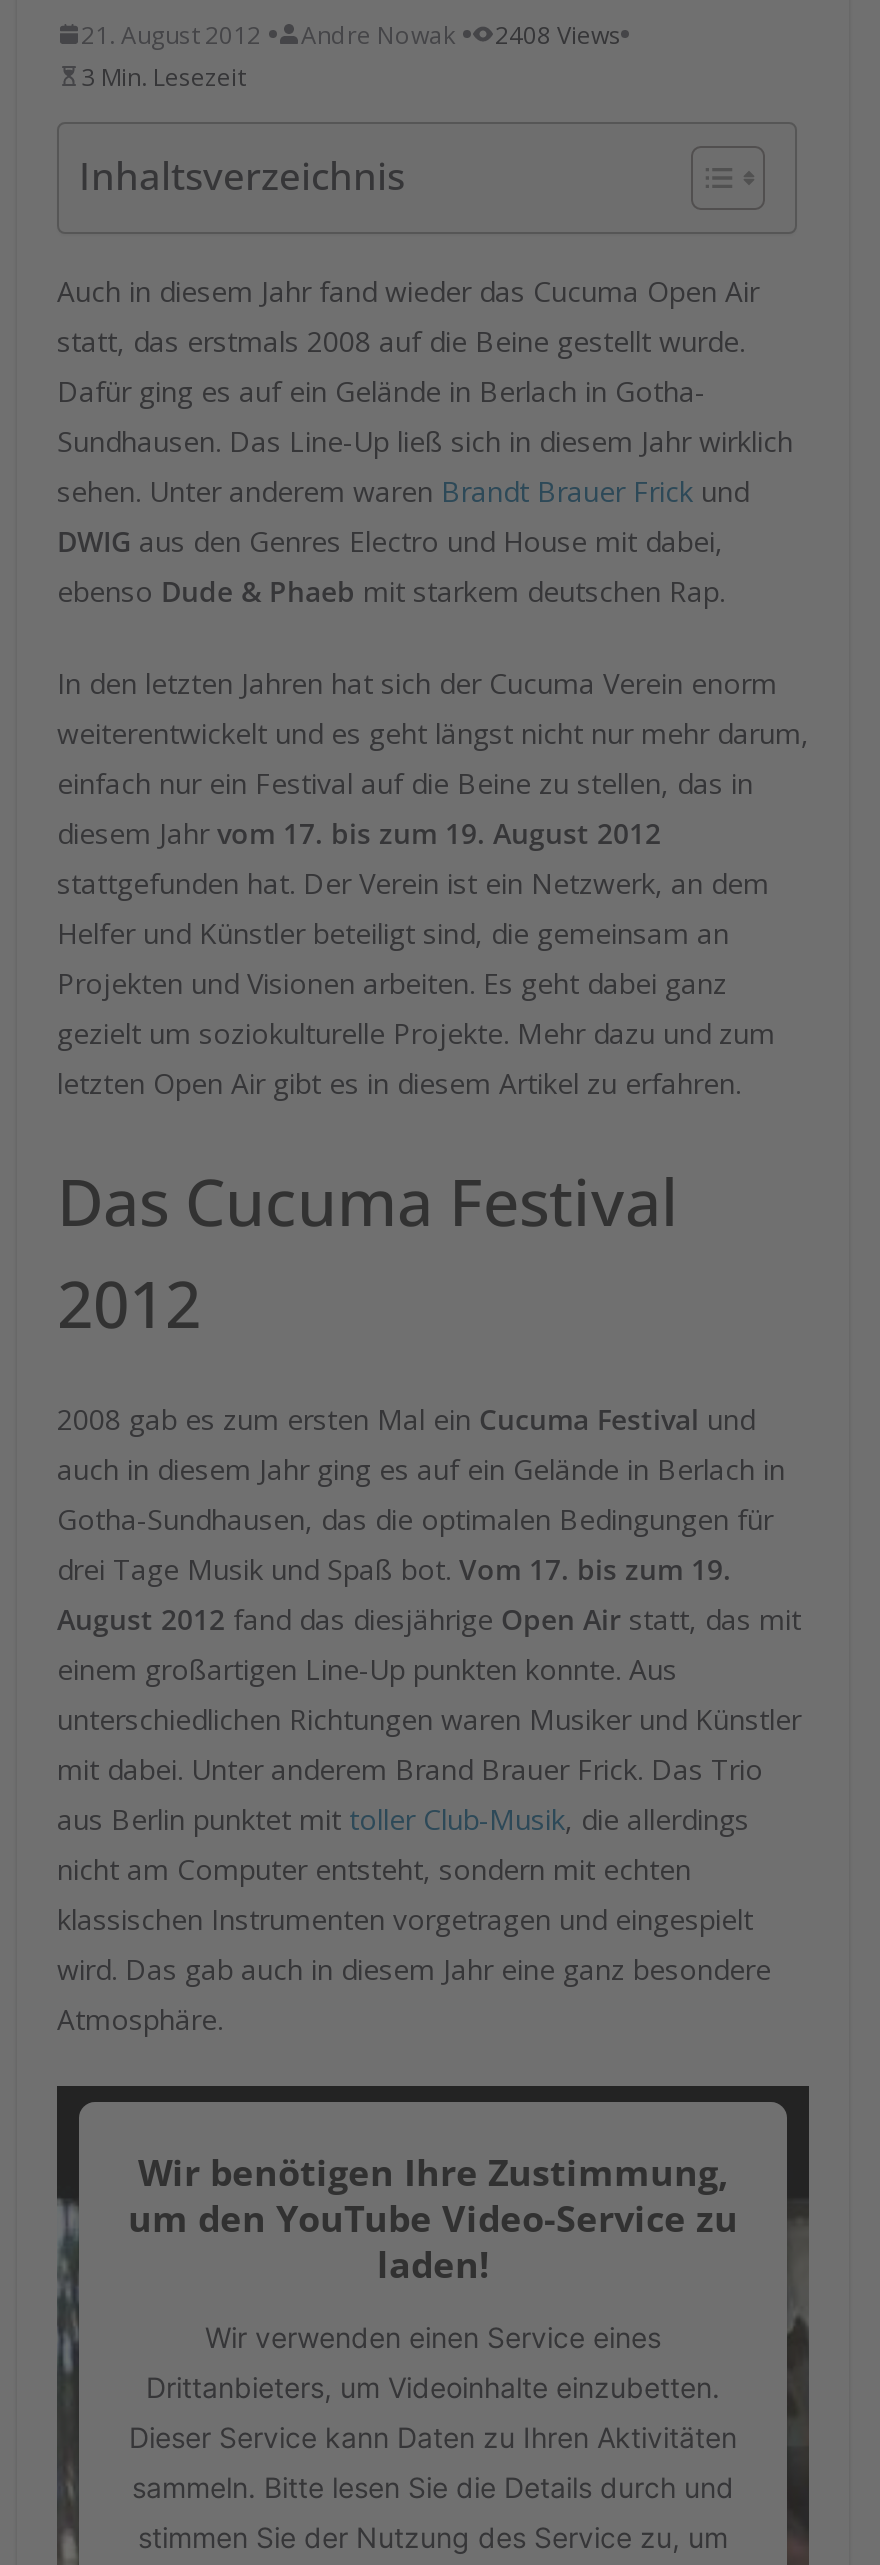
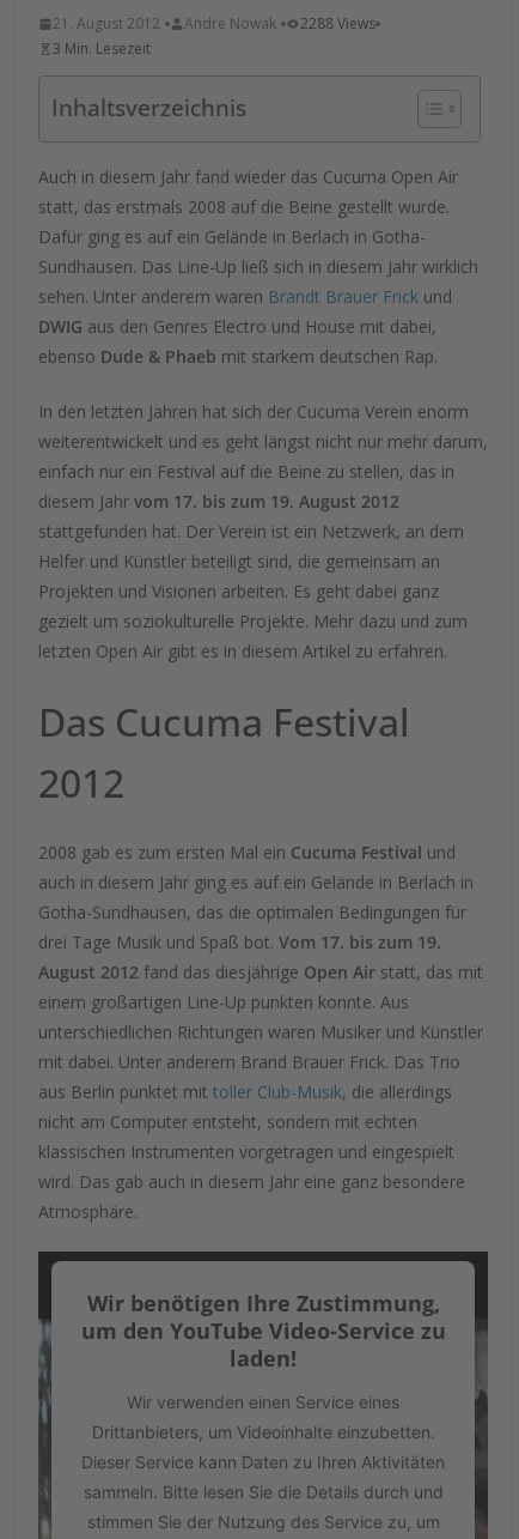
[495,18,621,52] 2408 Views -> [300,14,375,34] 2288 Views

